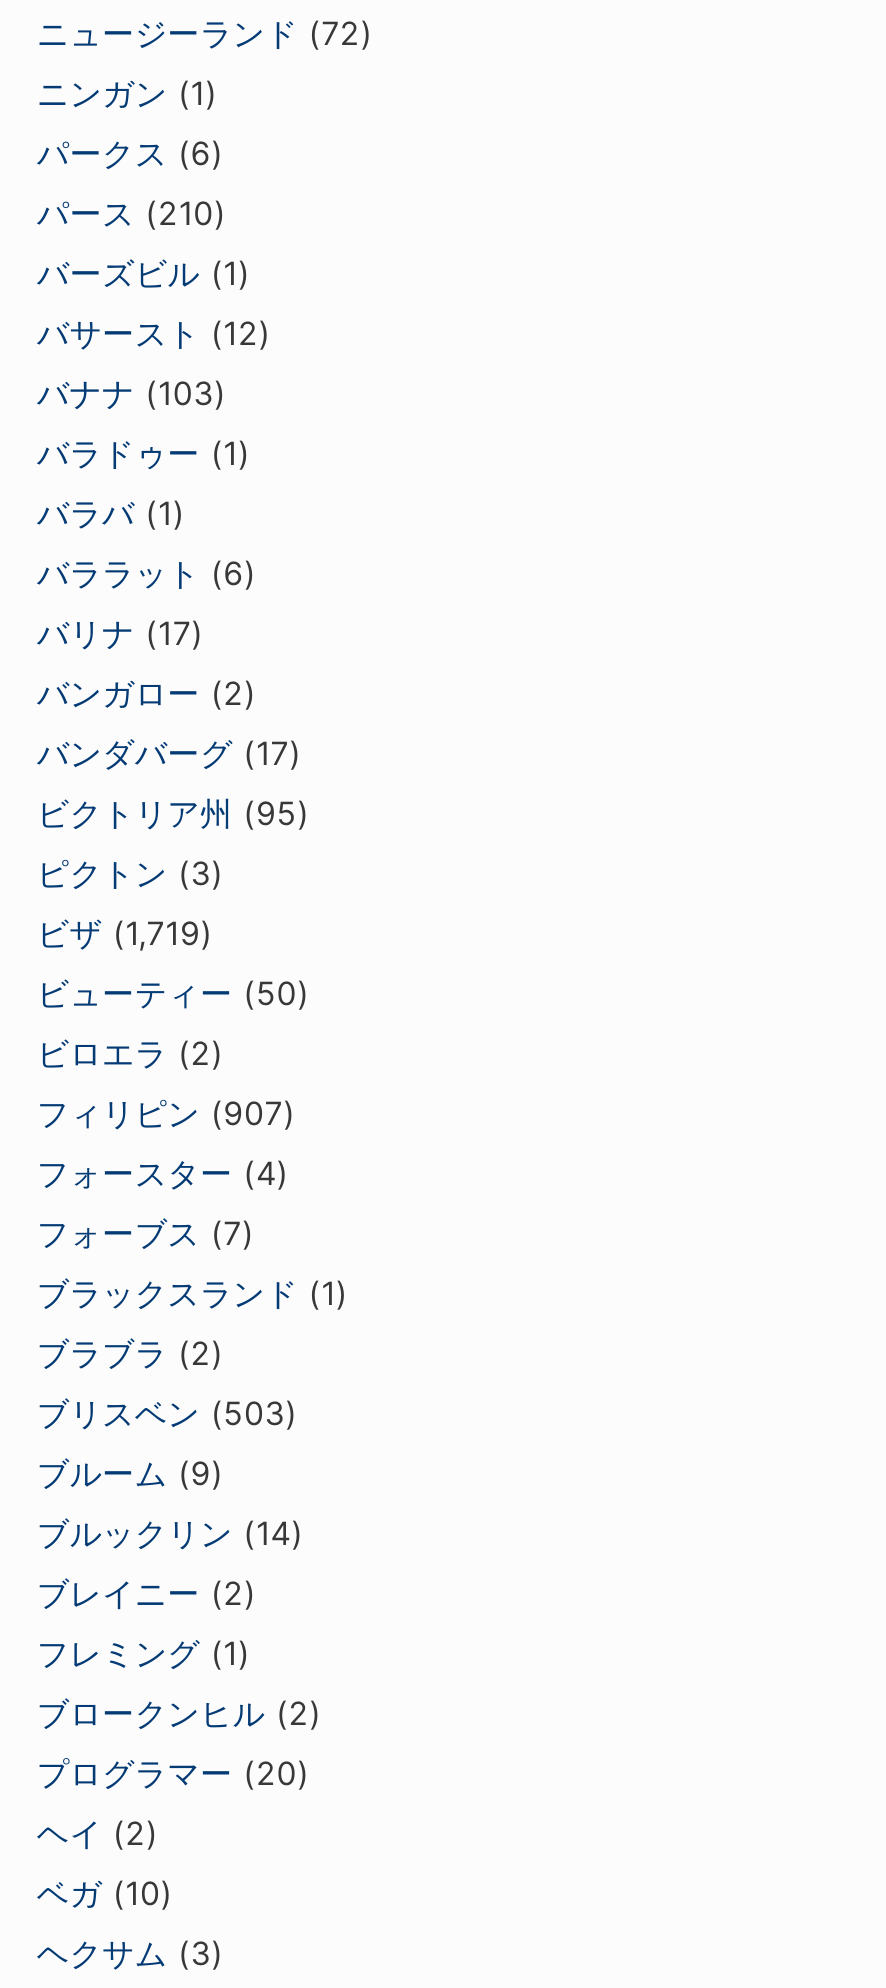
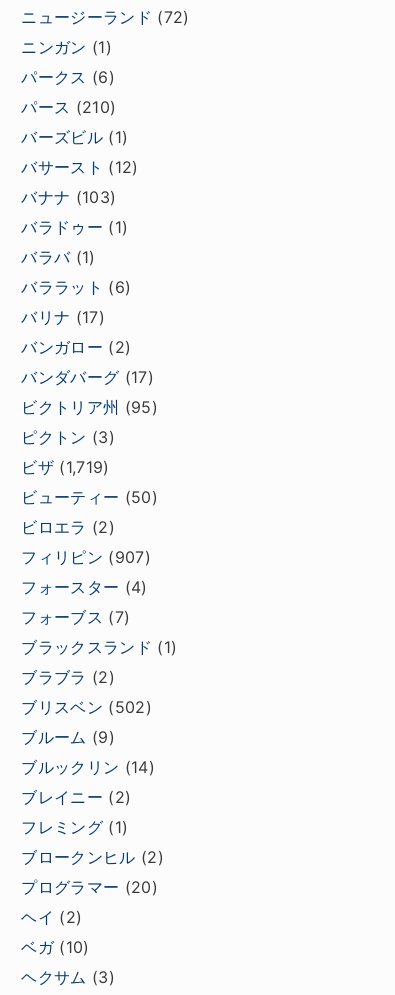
[37,1394,298,1434] ブリスベン(503) -> [21,697,152,717] ブリスベン(502)

